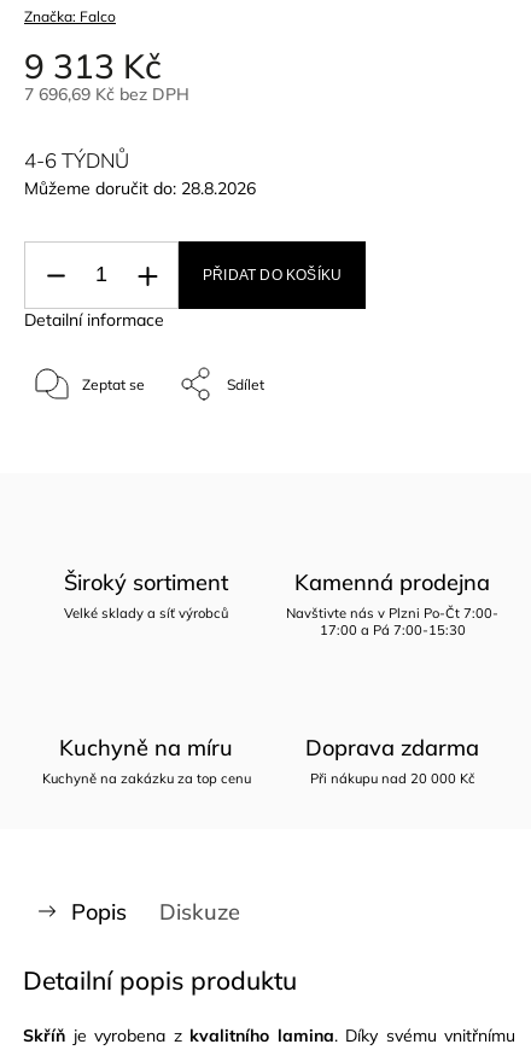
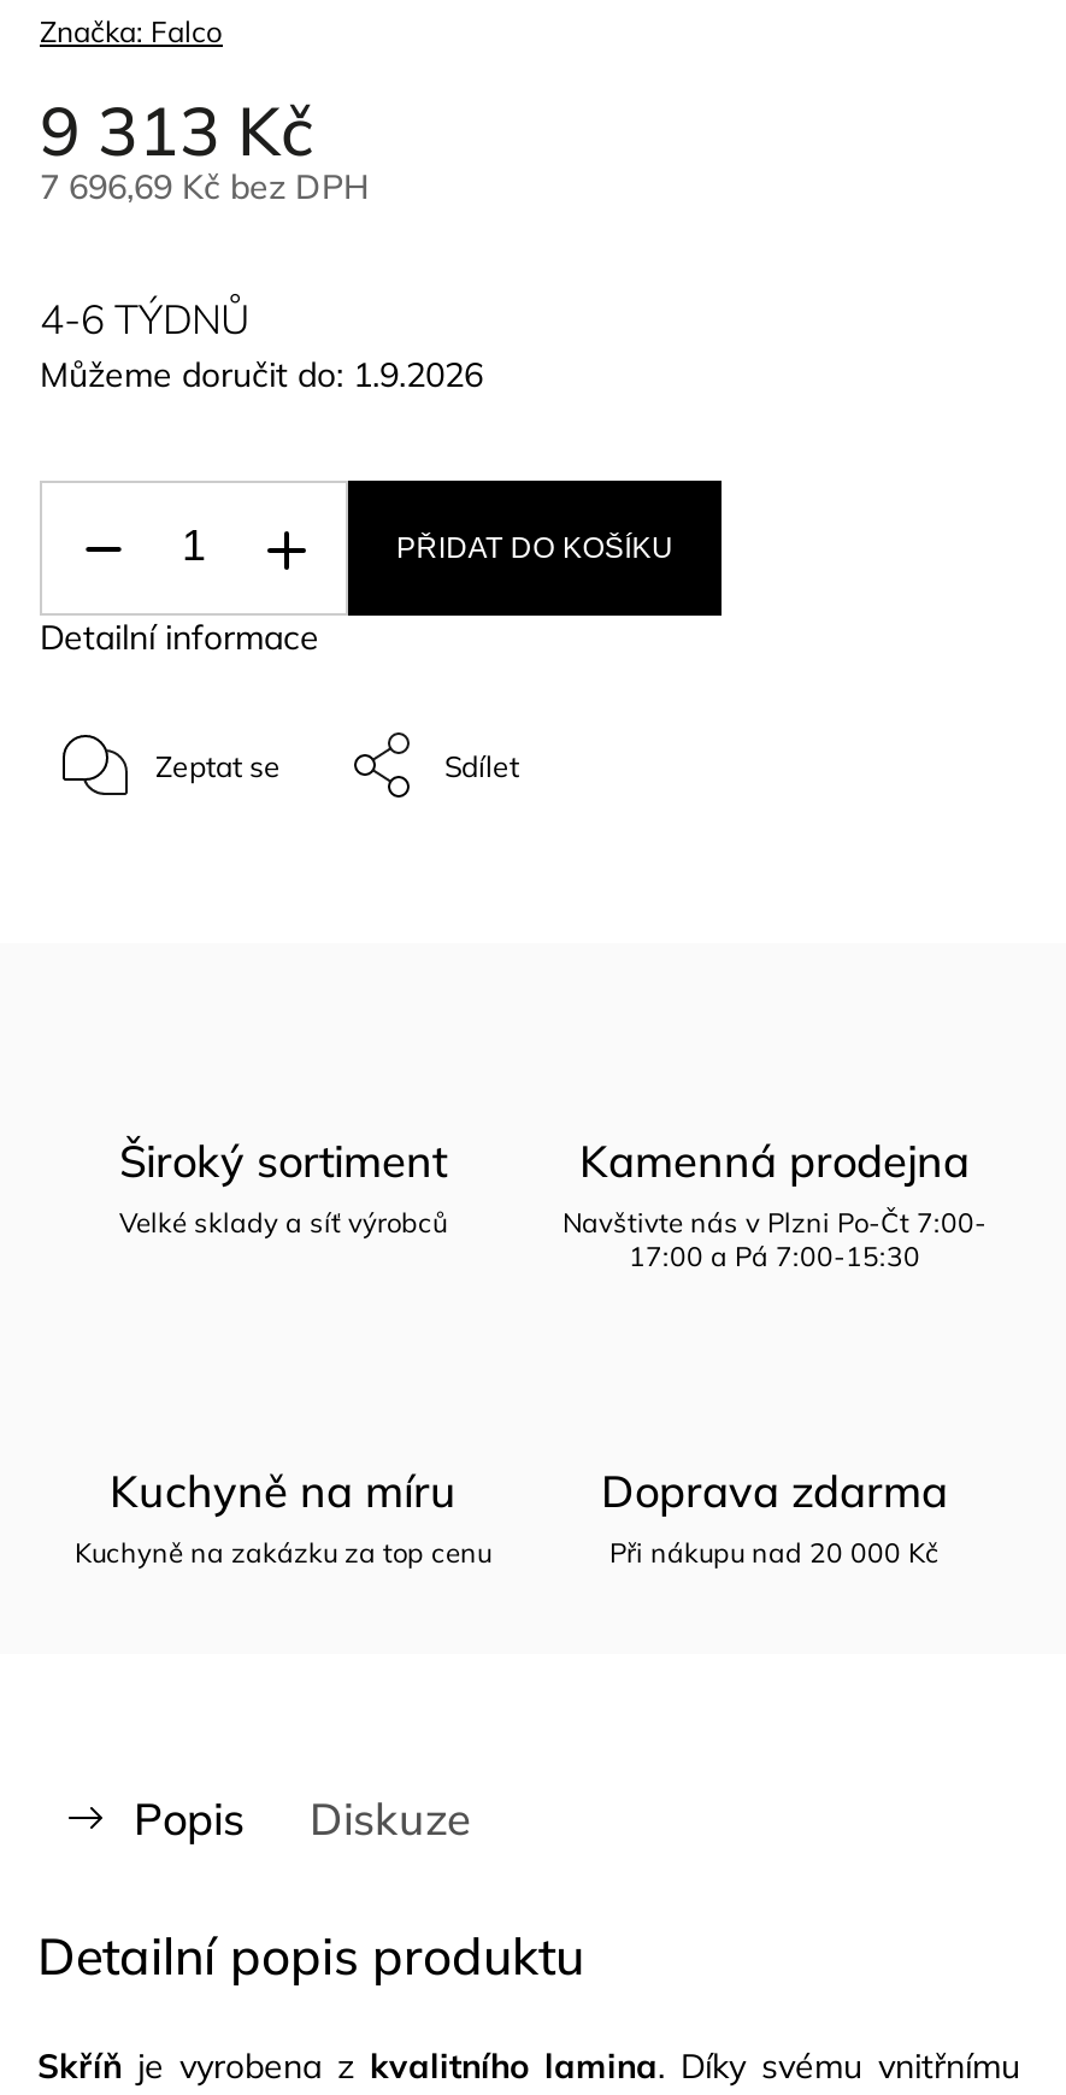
[24,177,256,199] Můžeme doručit do: 28.8.2026 -> [40,352,483,395] Můžeme doručit do: 1.9.2026

